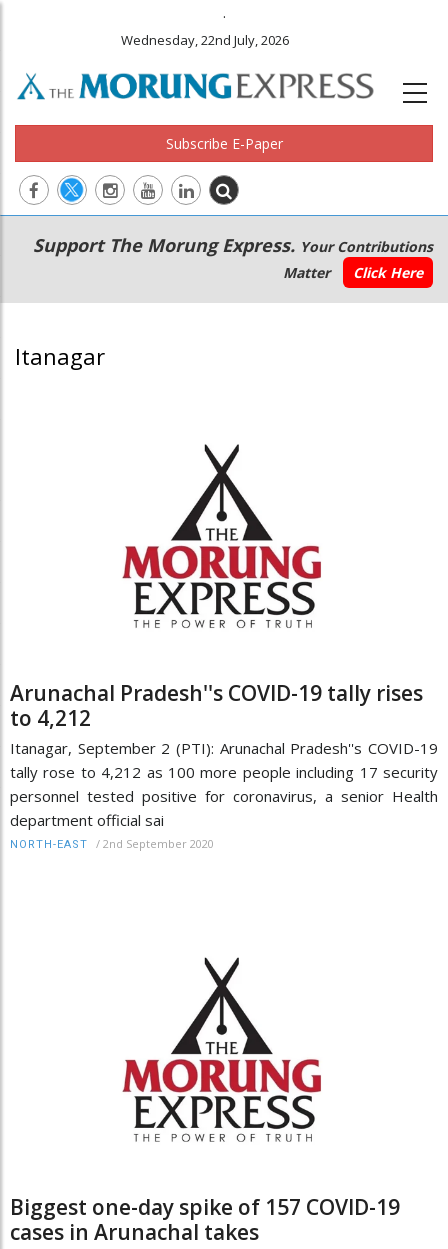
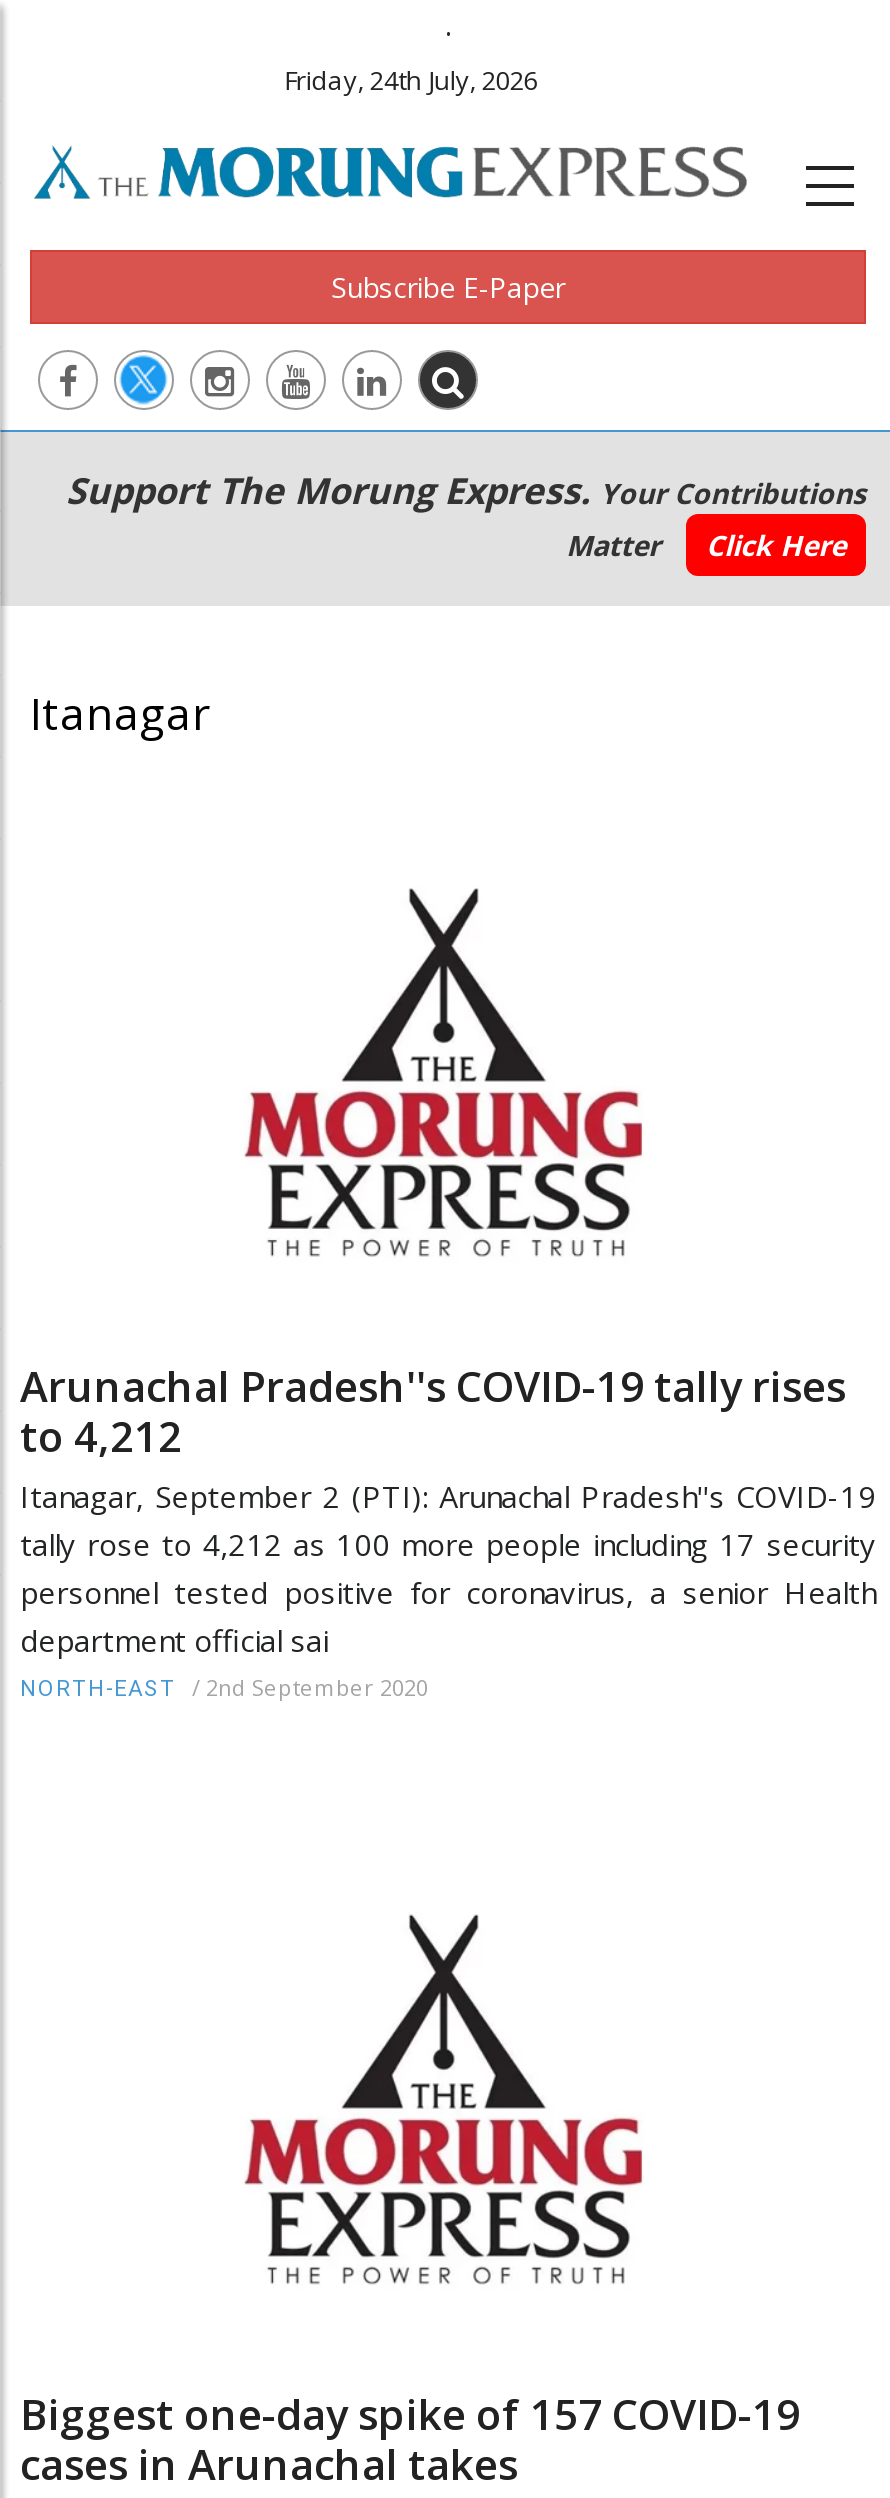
[121,31,289,49] Wednesday, 22nd July, 2026 -> [284,62,538,98] Friday, 24th July, 2026

